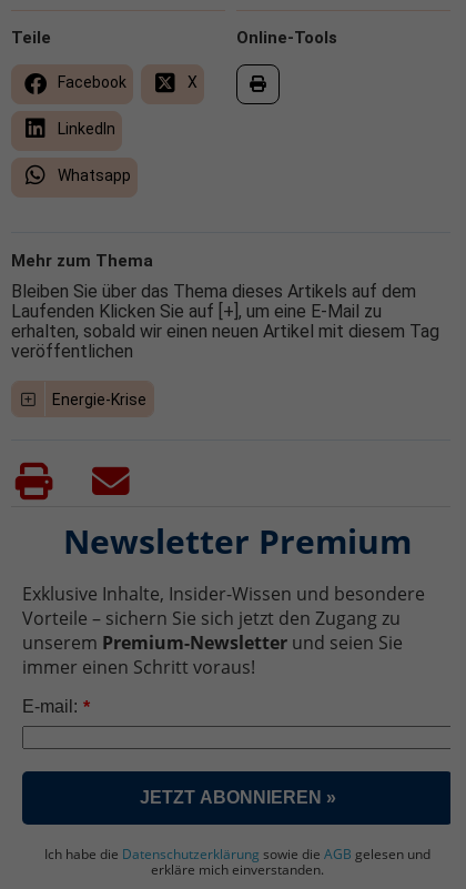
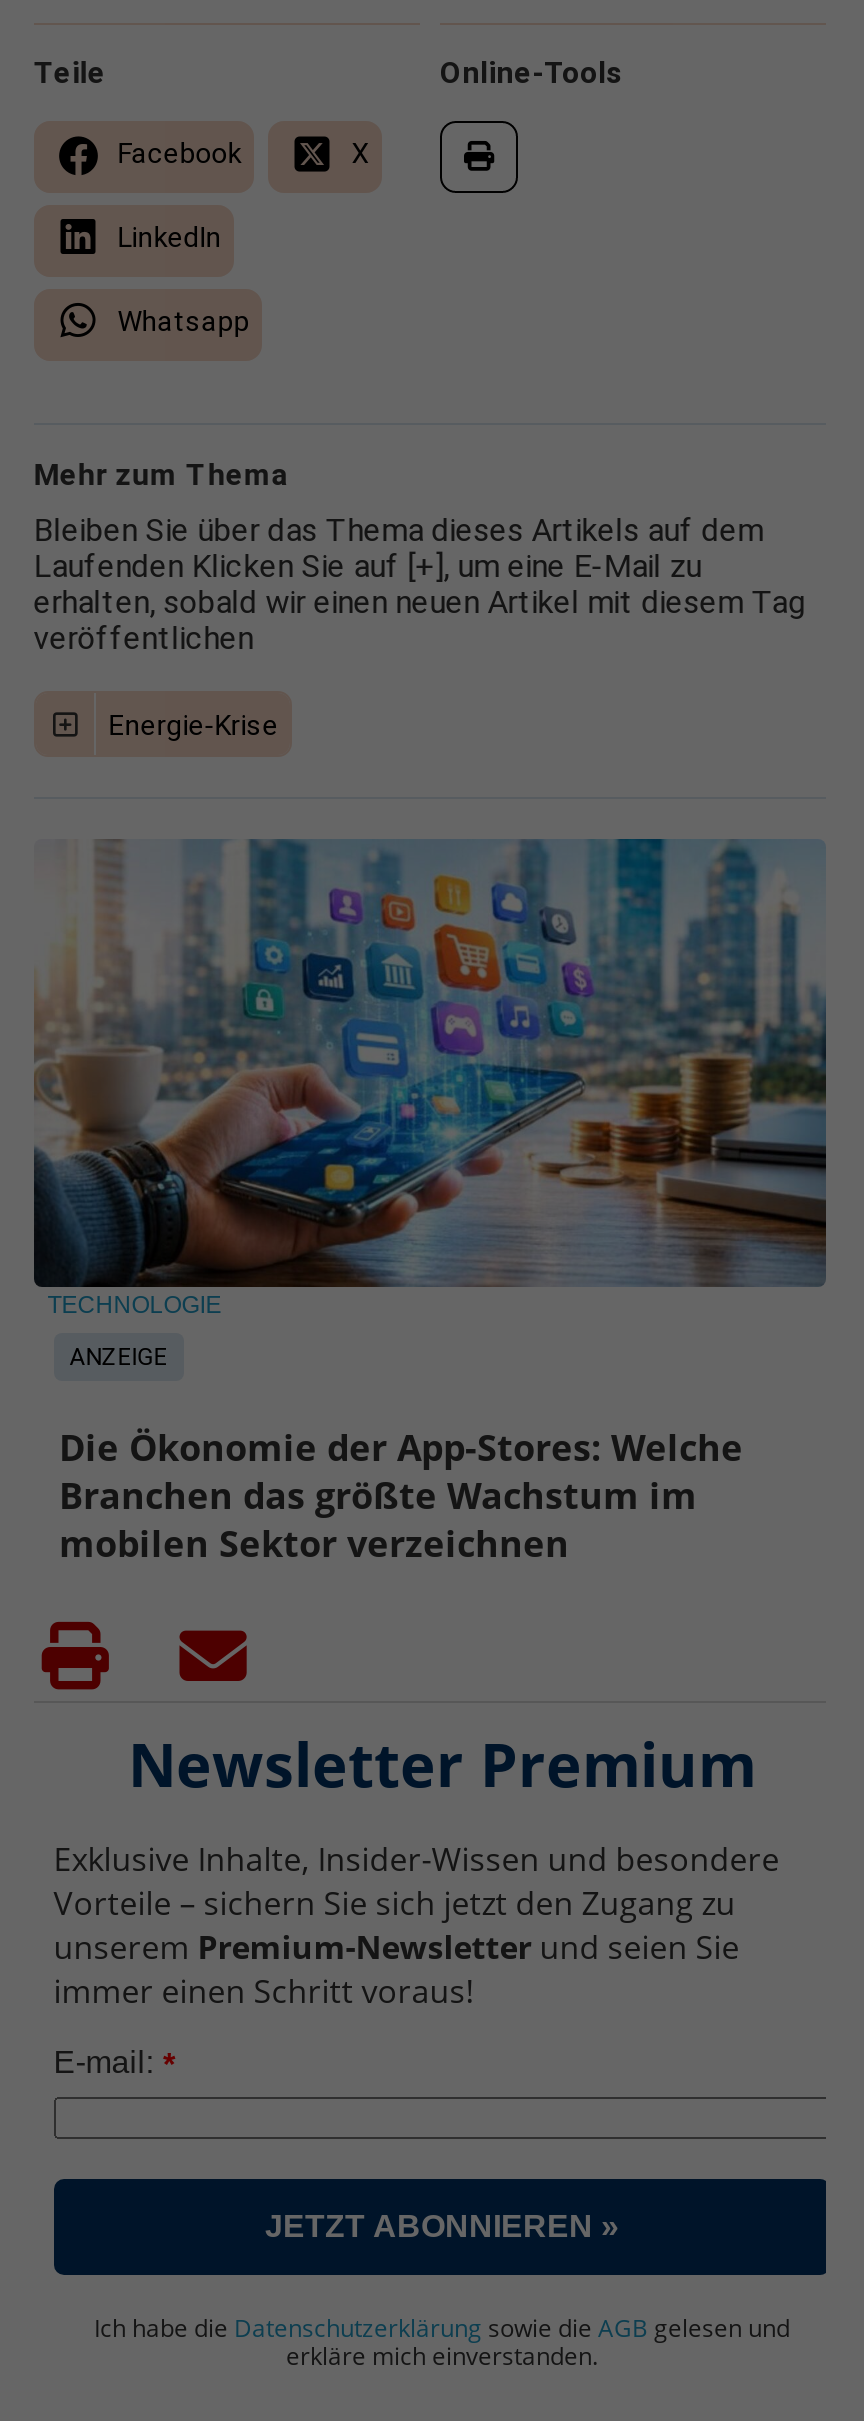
none -> [32,837,828,1568] [image] | TECHNOLOGIE | Die Ökonomie der App-Stores: Welche | Branchen das größte Wachstum im | mobilen Sektor verzeichnen
none -> [69,1342,167,1370] ANZEIGE

